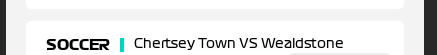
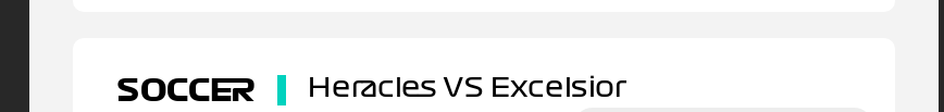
[134,38,344,50] Chertsey Town VS Wealdstone -> [308,75,628,101] Heracles VS Excelsior

